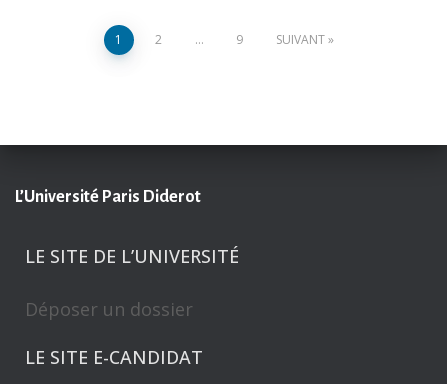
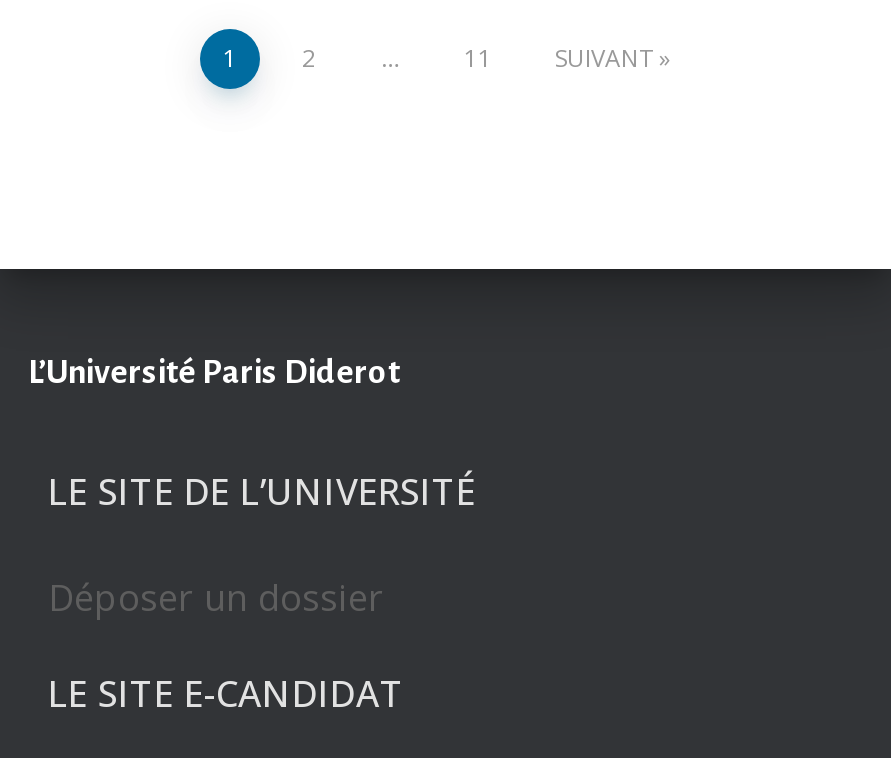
[236,31,243,48] 9 -> [463,41,491,75] 11

